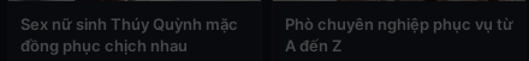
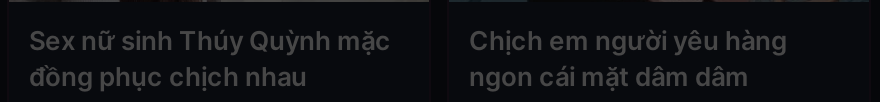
[285,15,513,55] Phò chuyên nghiệp phục vụ từ | A đến Z -> [469,24,787,92] Chịch em người yêu hàng | ngon cái mặt dâm dâm

